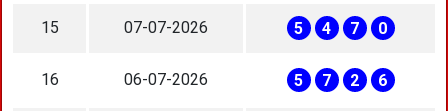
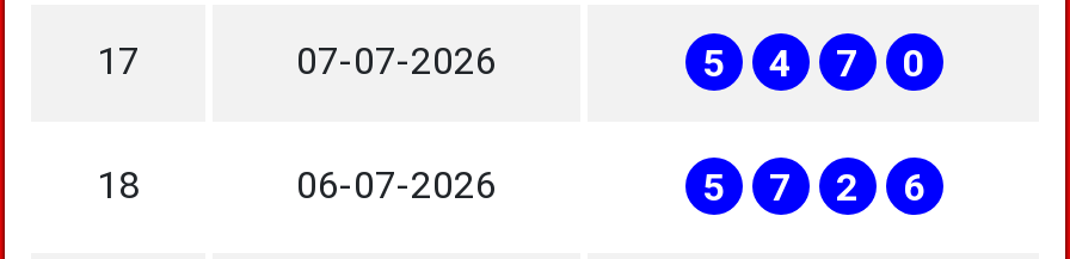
[40,18,58,37] 15 -> [97,38,140,84] 17
[40,70,58,89] 16 -> [97,162,140,208] 18

